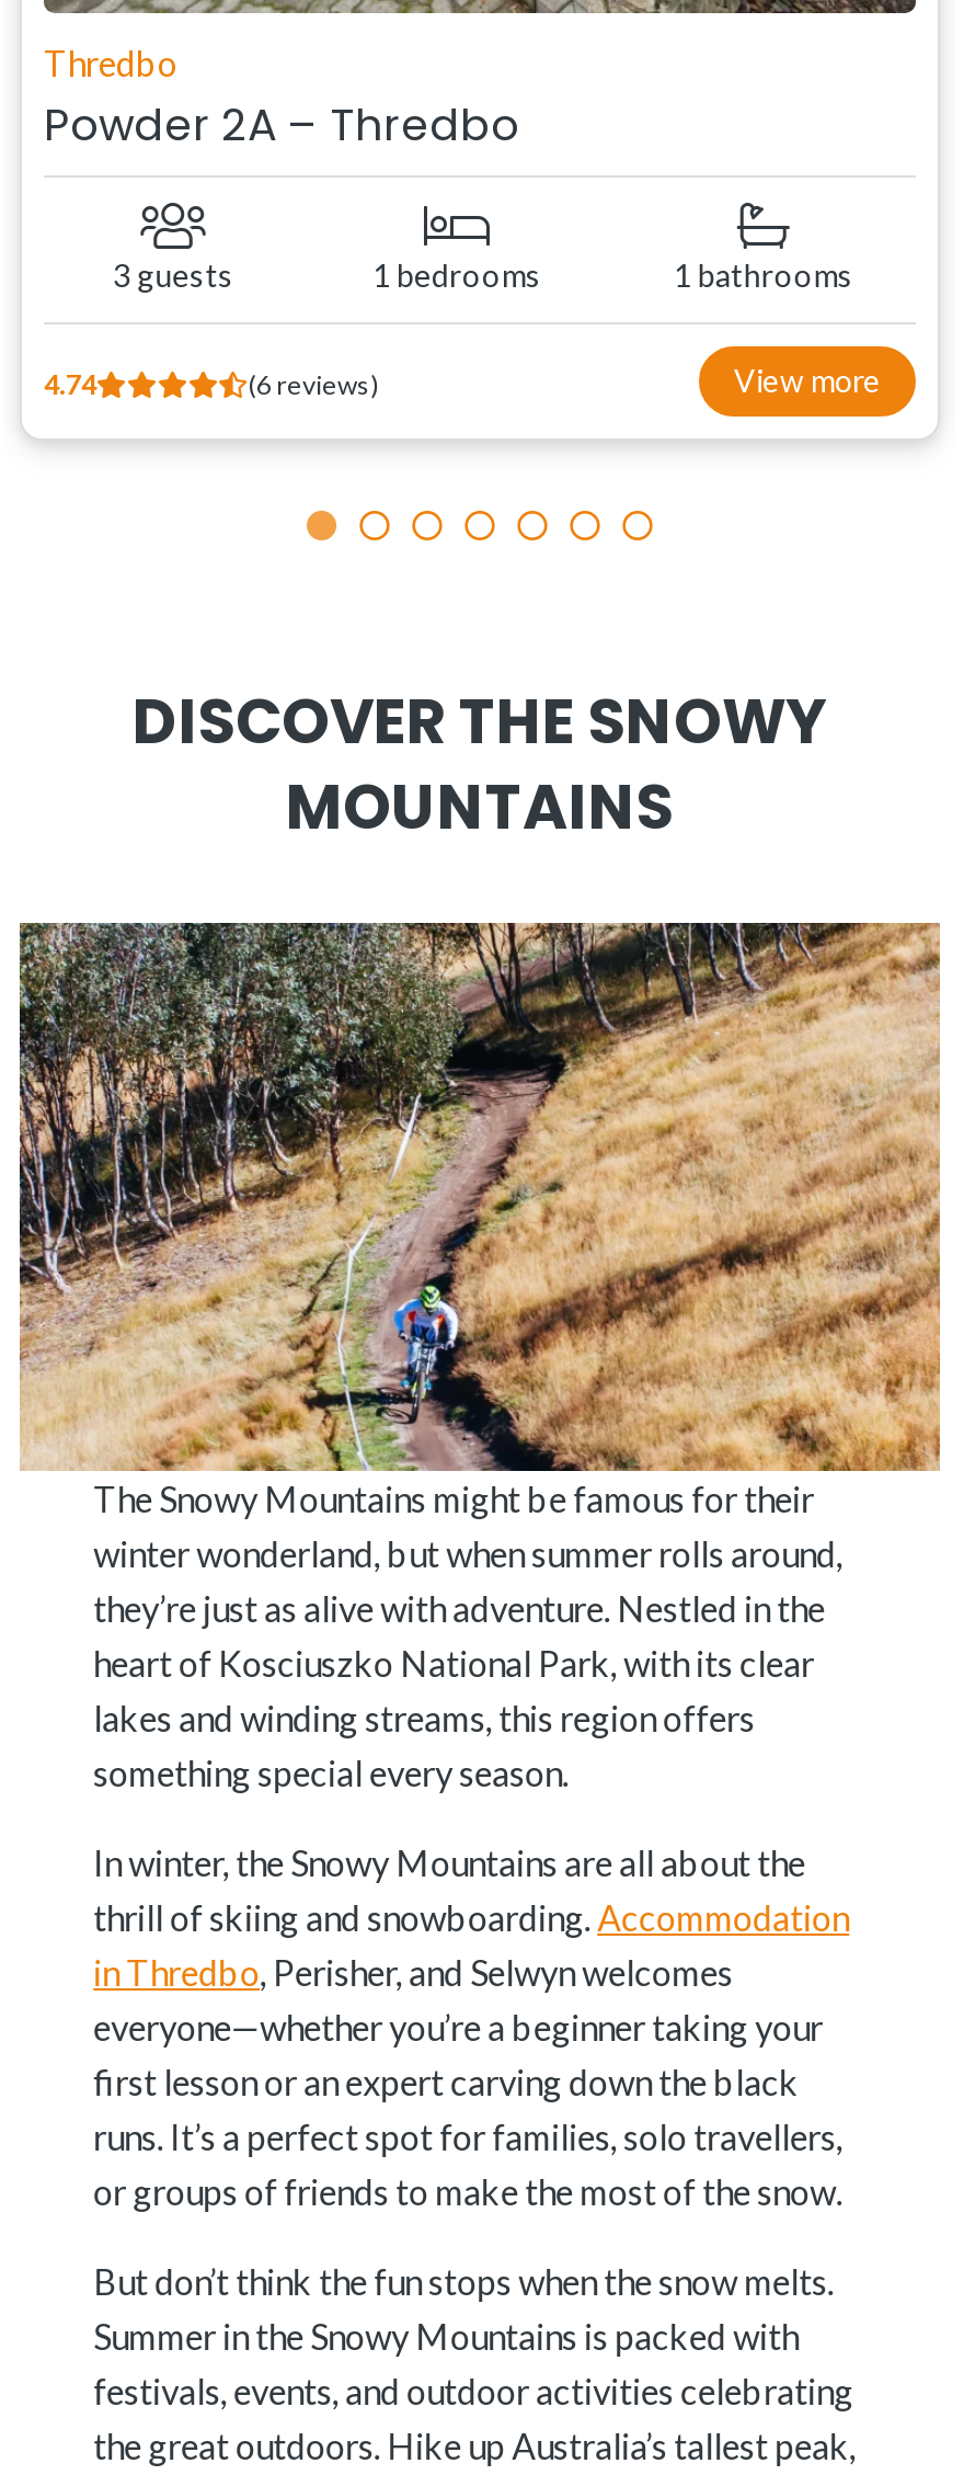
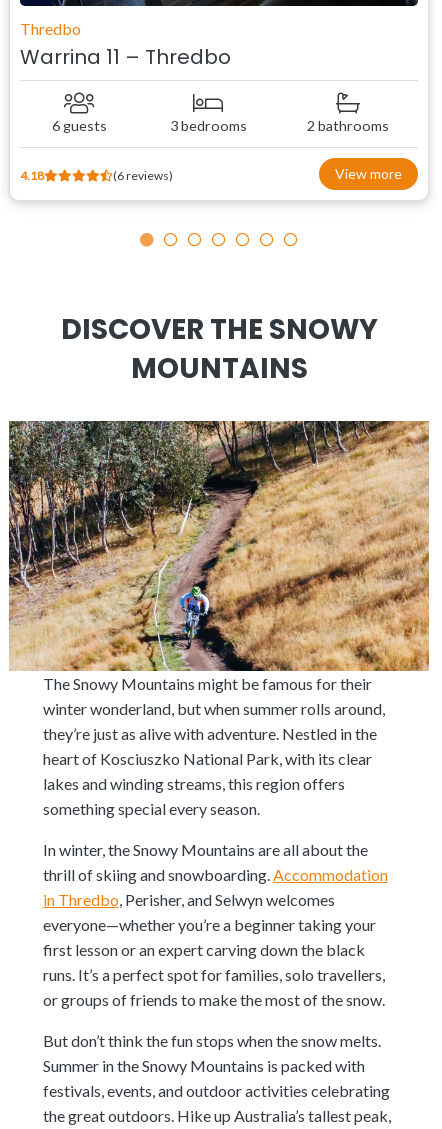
[44,94,519,155] Powder 2A – Thredbo -> [20,43,231,71] Warrina 11 – Thredbo
[113,256,234,293] 3 guests -> [52,117,107,134] 6 guests
[372,256,541,293] 1 bedrooms -> [170,117,247,134] 3 bedrooms
[673,256,853,293] 1 bathrooms -> [307,117,389,134] 2 bathrooms
[44,369,96,402] 4.74 -> [20,168,44,183] 4.18

